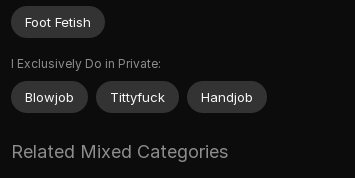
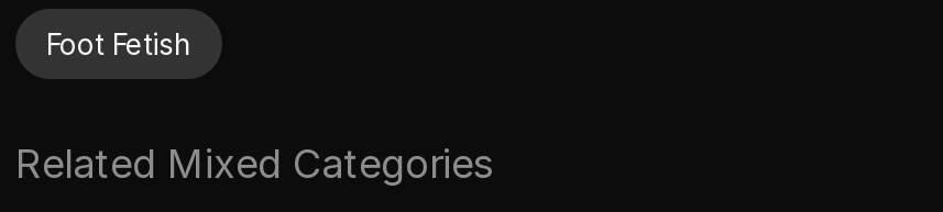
[11,56,253,105] I Exclusively Do in Private: | Blowjob | Tittyfuck | Handjob -> none

